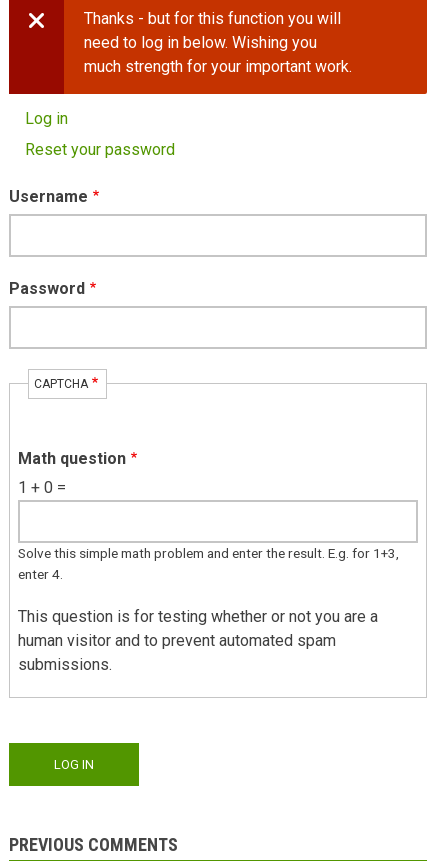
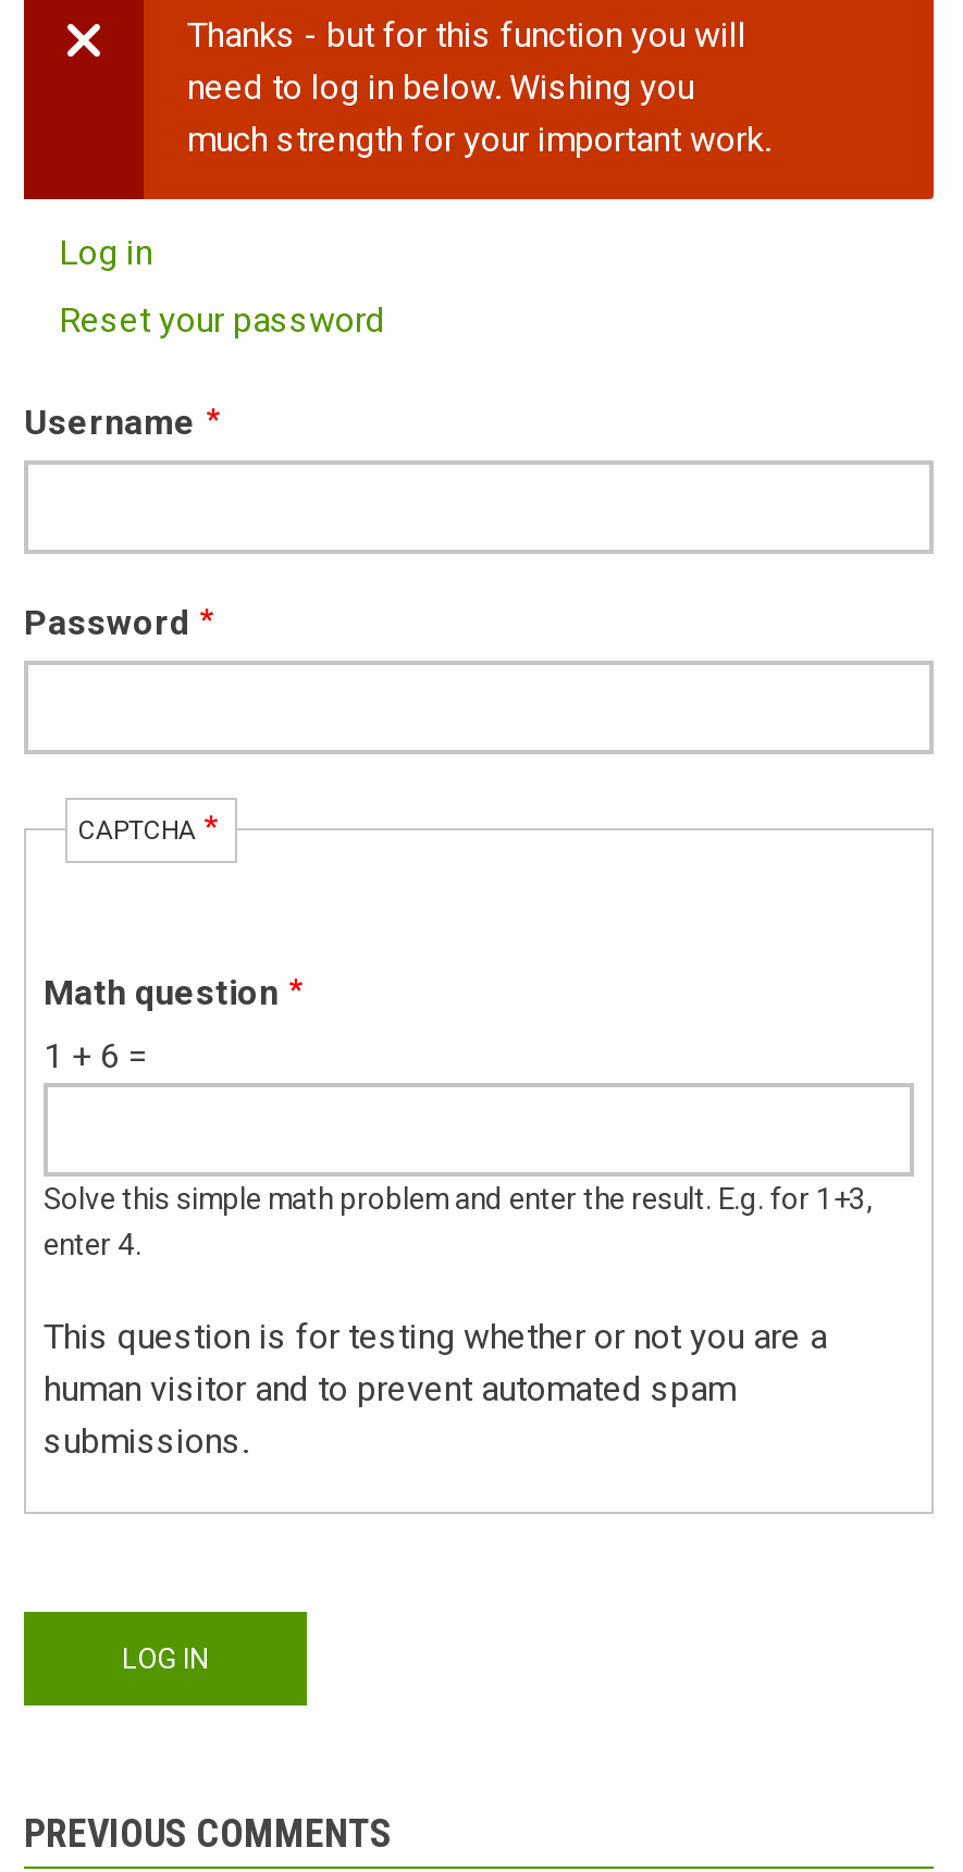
[18,478,66,497] 1 + 0 = -> [44,1035,148,1076] 1 + 6 =

